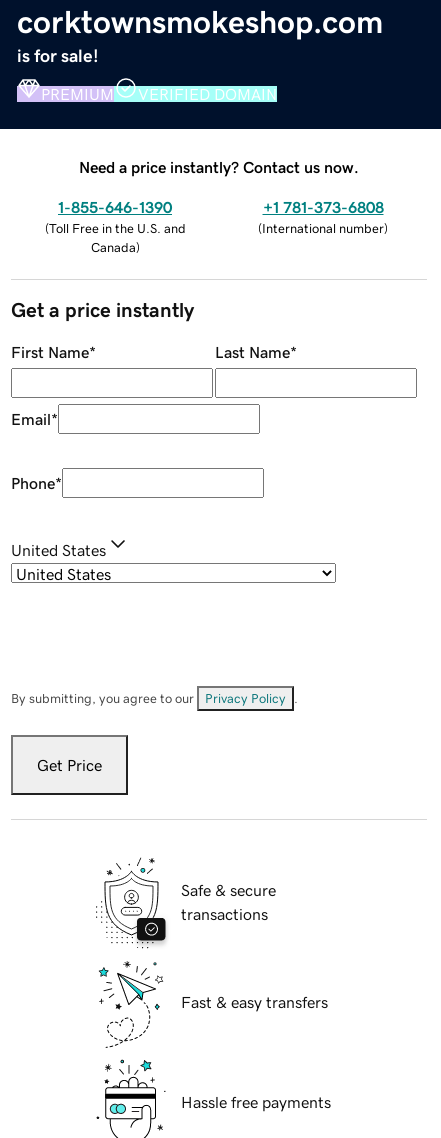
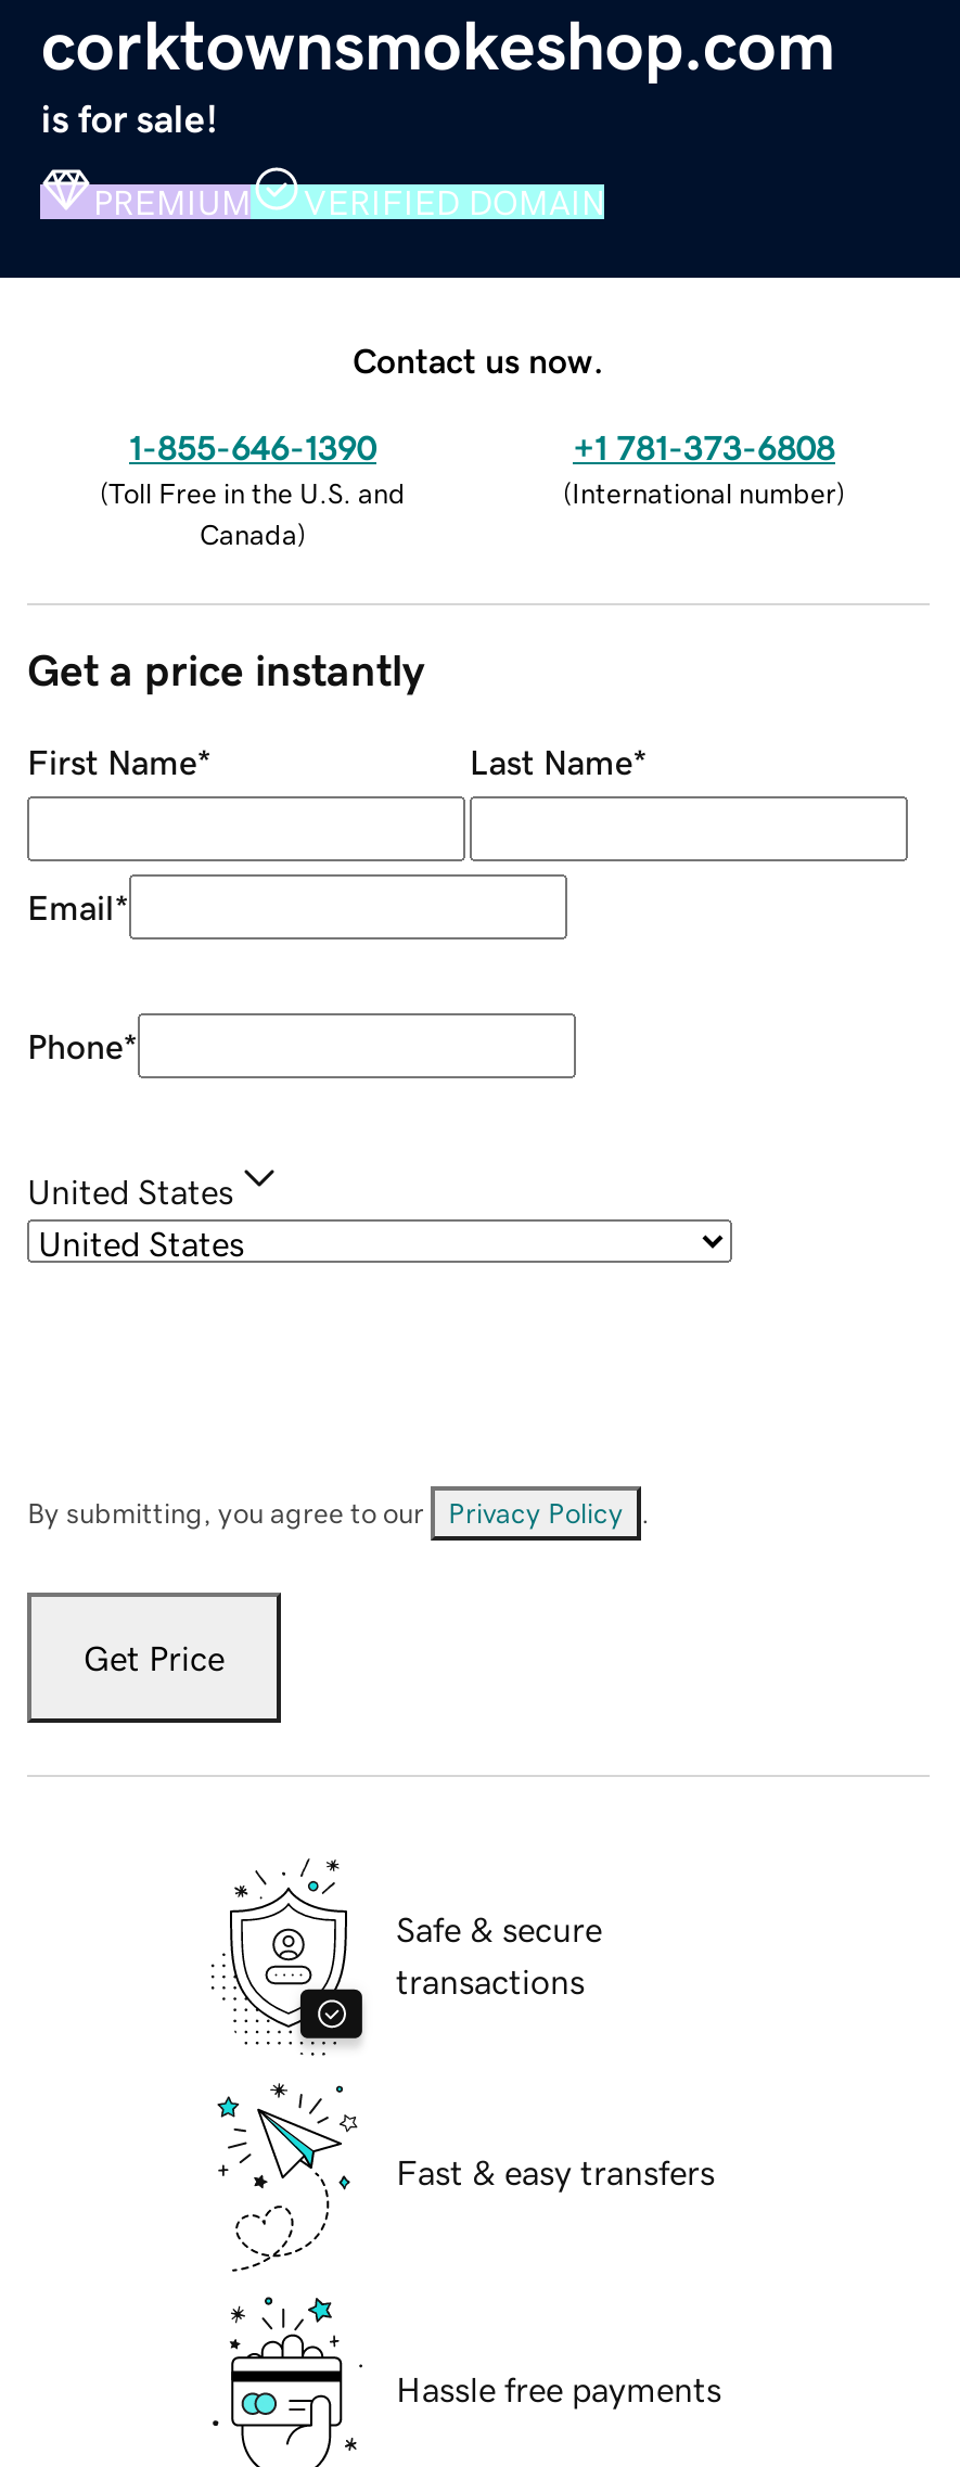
[79,159,359,175] Need a price instantly? Contact us now. -> [353,342,604,377] Contact us now.

